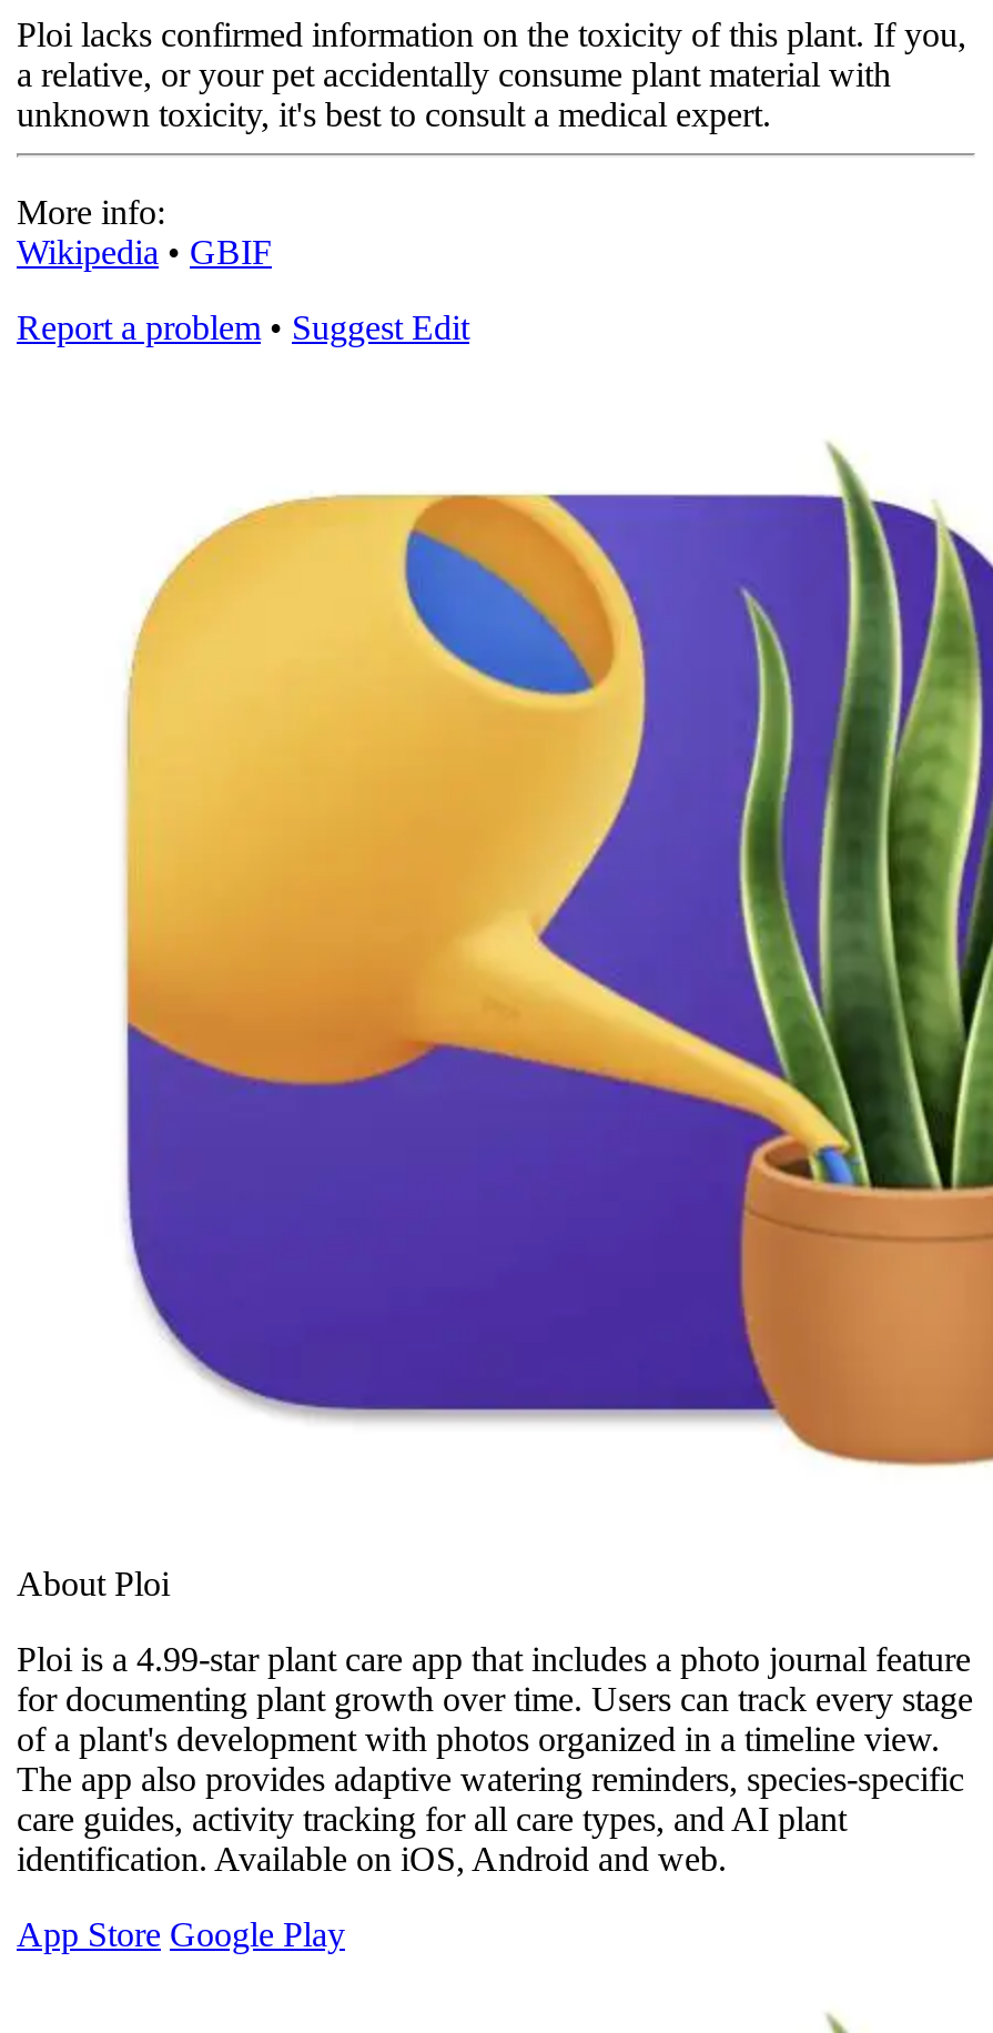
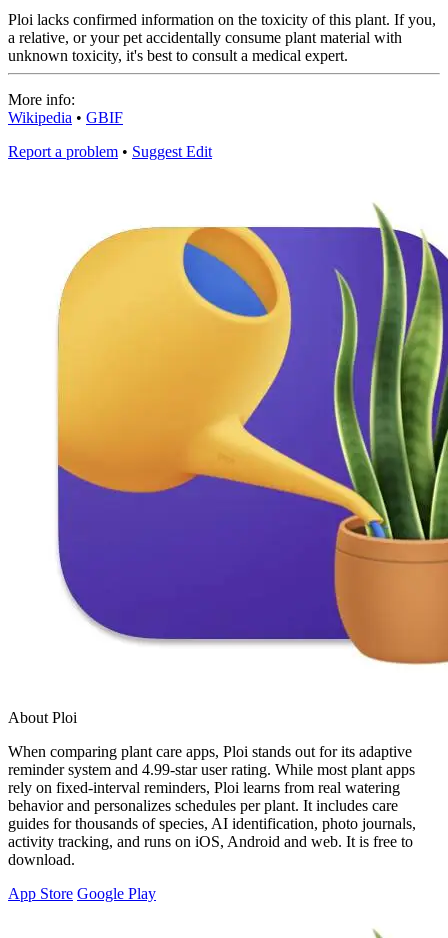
[17,1639,973,1877] Ploi is a 4.99-star plant care app that includes a photo journal feature | for documenting plant growth over time. Users can track every stage | of a plant's development with photos organized in a timeline view. | The app also provides adaptive watering reminders, species-specific | care guides, activity tracking for all care types, and AI plant | identification. Available on iOS, Android and web. -> [8,743,416,868] When comparing plant care apps, Ploi stands out for its adaptive | reminder system and 4.99-star user rating. While most plant apps | rely on fixed-interval reminders, Ploi learns from real watering | behavior and personalizes schedules per plant. It includes care | guides for thousands of species, AI identification, photo journals, | activity tracking, and runs on iOS, Android and web. It is free to | download.

